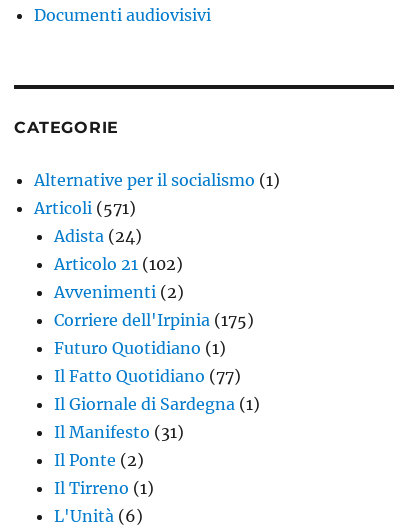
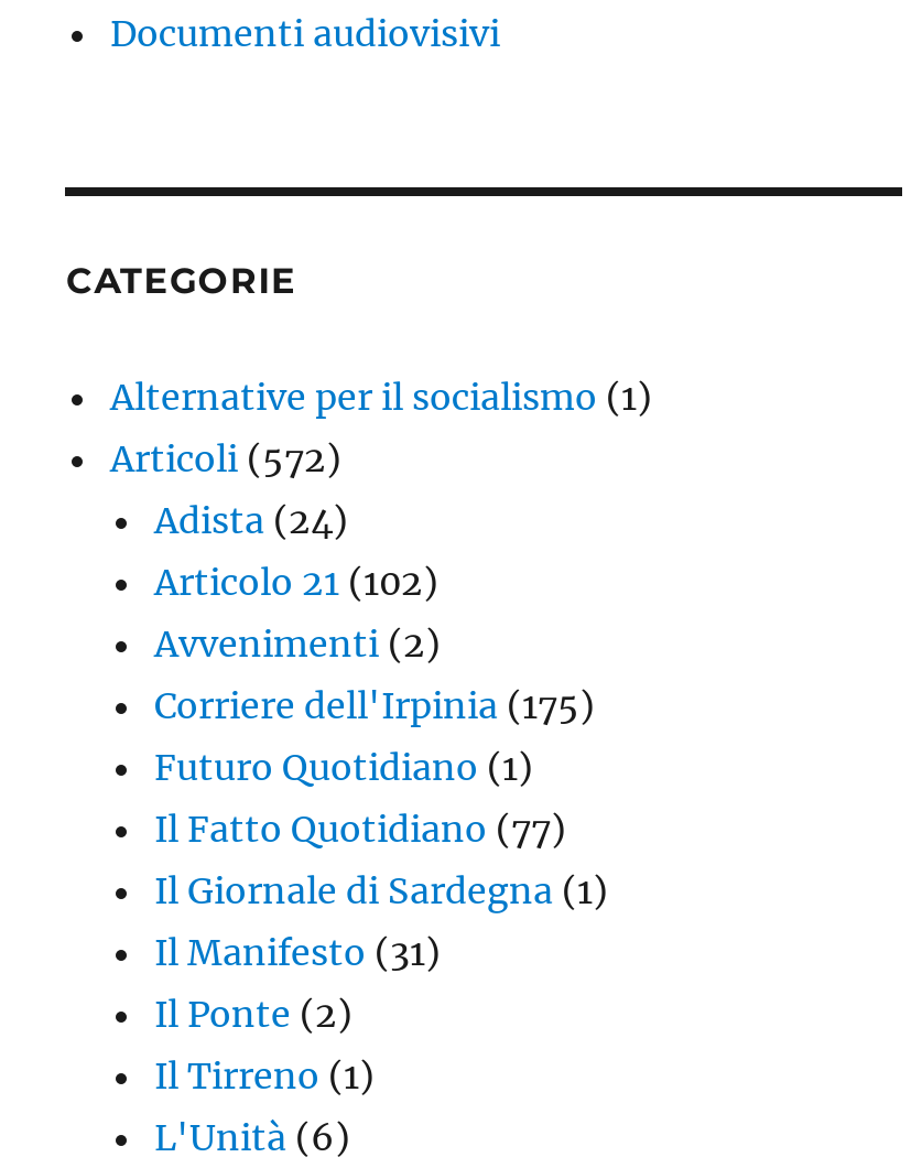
[34,198,136,218] Articoli (571) -> [110,436,341,480] Articoli (572)

